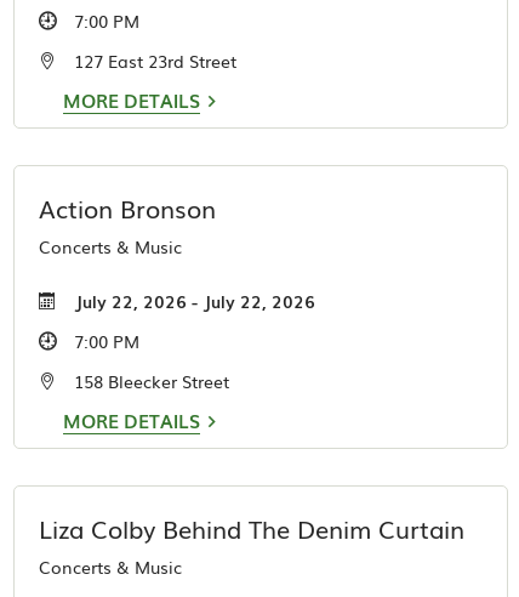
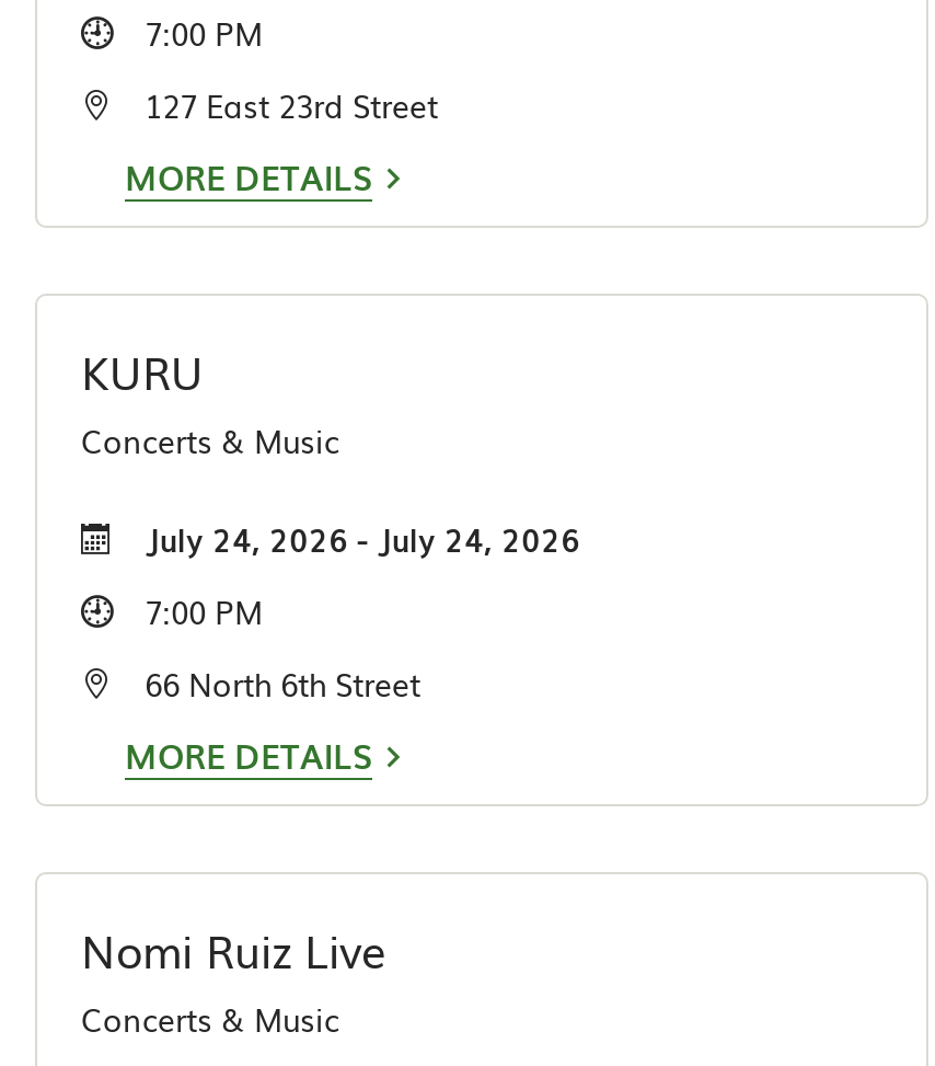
[39,189,216,226] Action Bronson -> [81,337,204,403] KURU
[74,288,315,312] July 22, 2026 - July 22, 2026 -> [145,516,580,560] July 24, 2026 - July 24, 2026
[74,368,229,393] 158 Bleecker Street -> [145,661,420,704] 66 North 6th Street
[39,510,464,546] Liza Colby Behind The Denim Curtain -> [81,916,385,982] Nomi Ruiz Live

